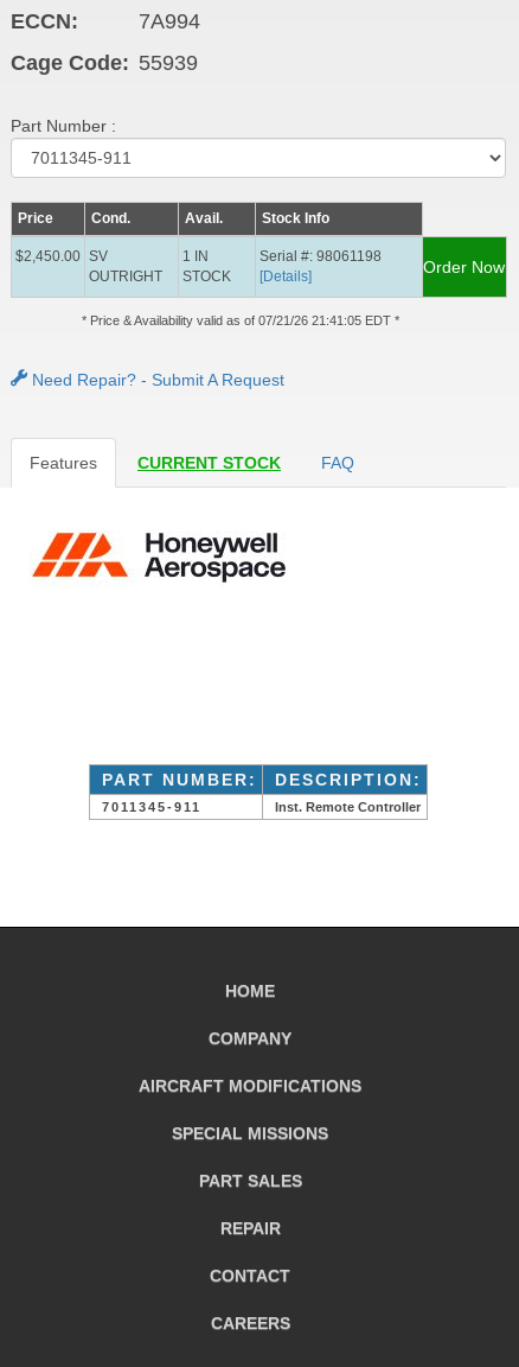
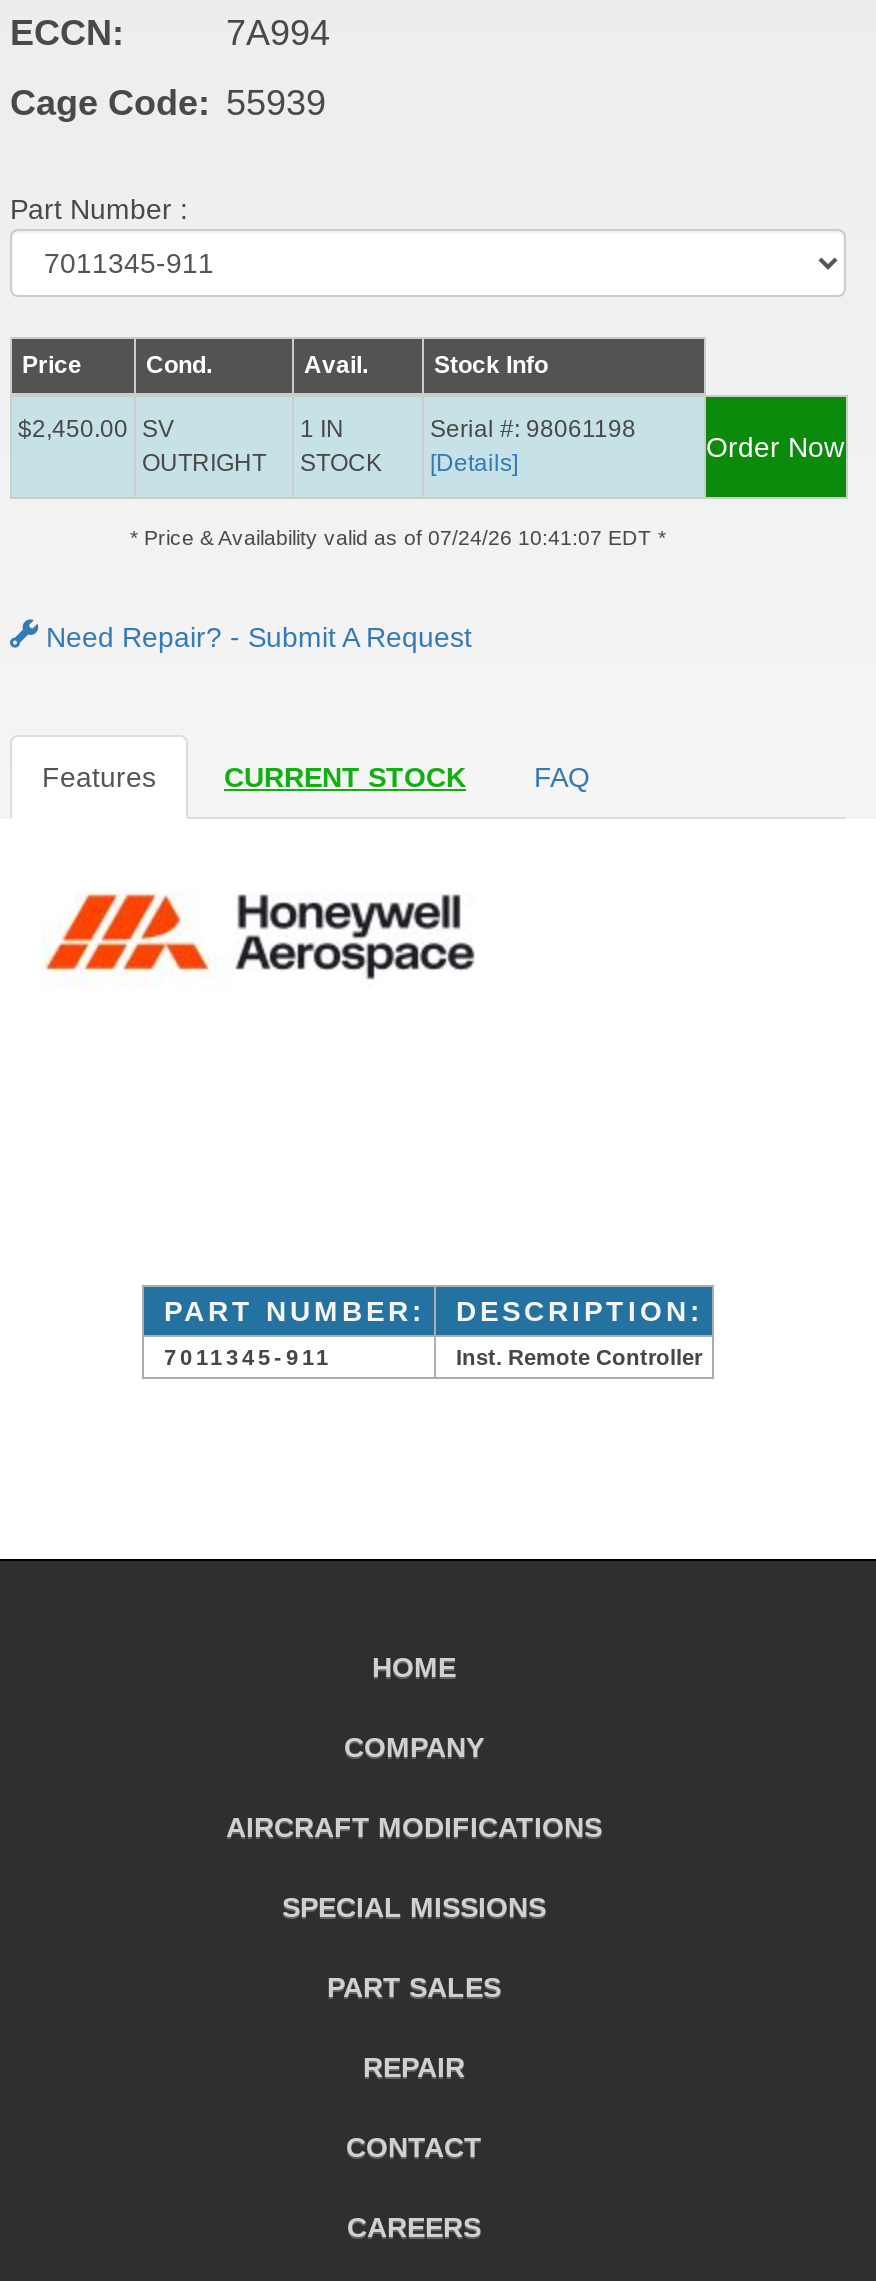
[82,313,399,328] * Price & Availability valid as of 07/21/26 21:41:05 EDT * -> [130,525,666,549] * Price & Availability valid as of 07/24/26 10:41:07 EDT *

